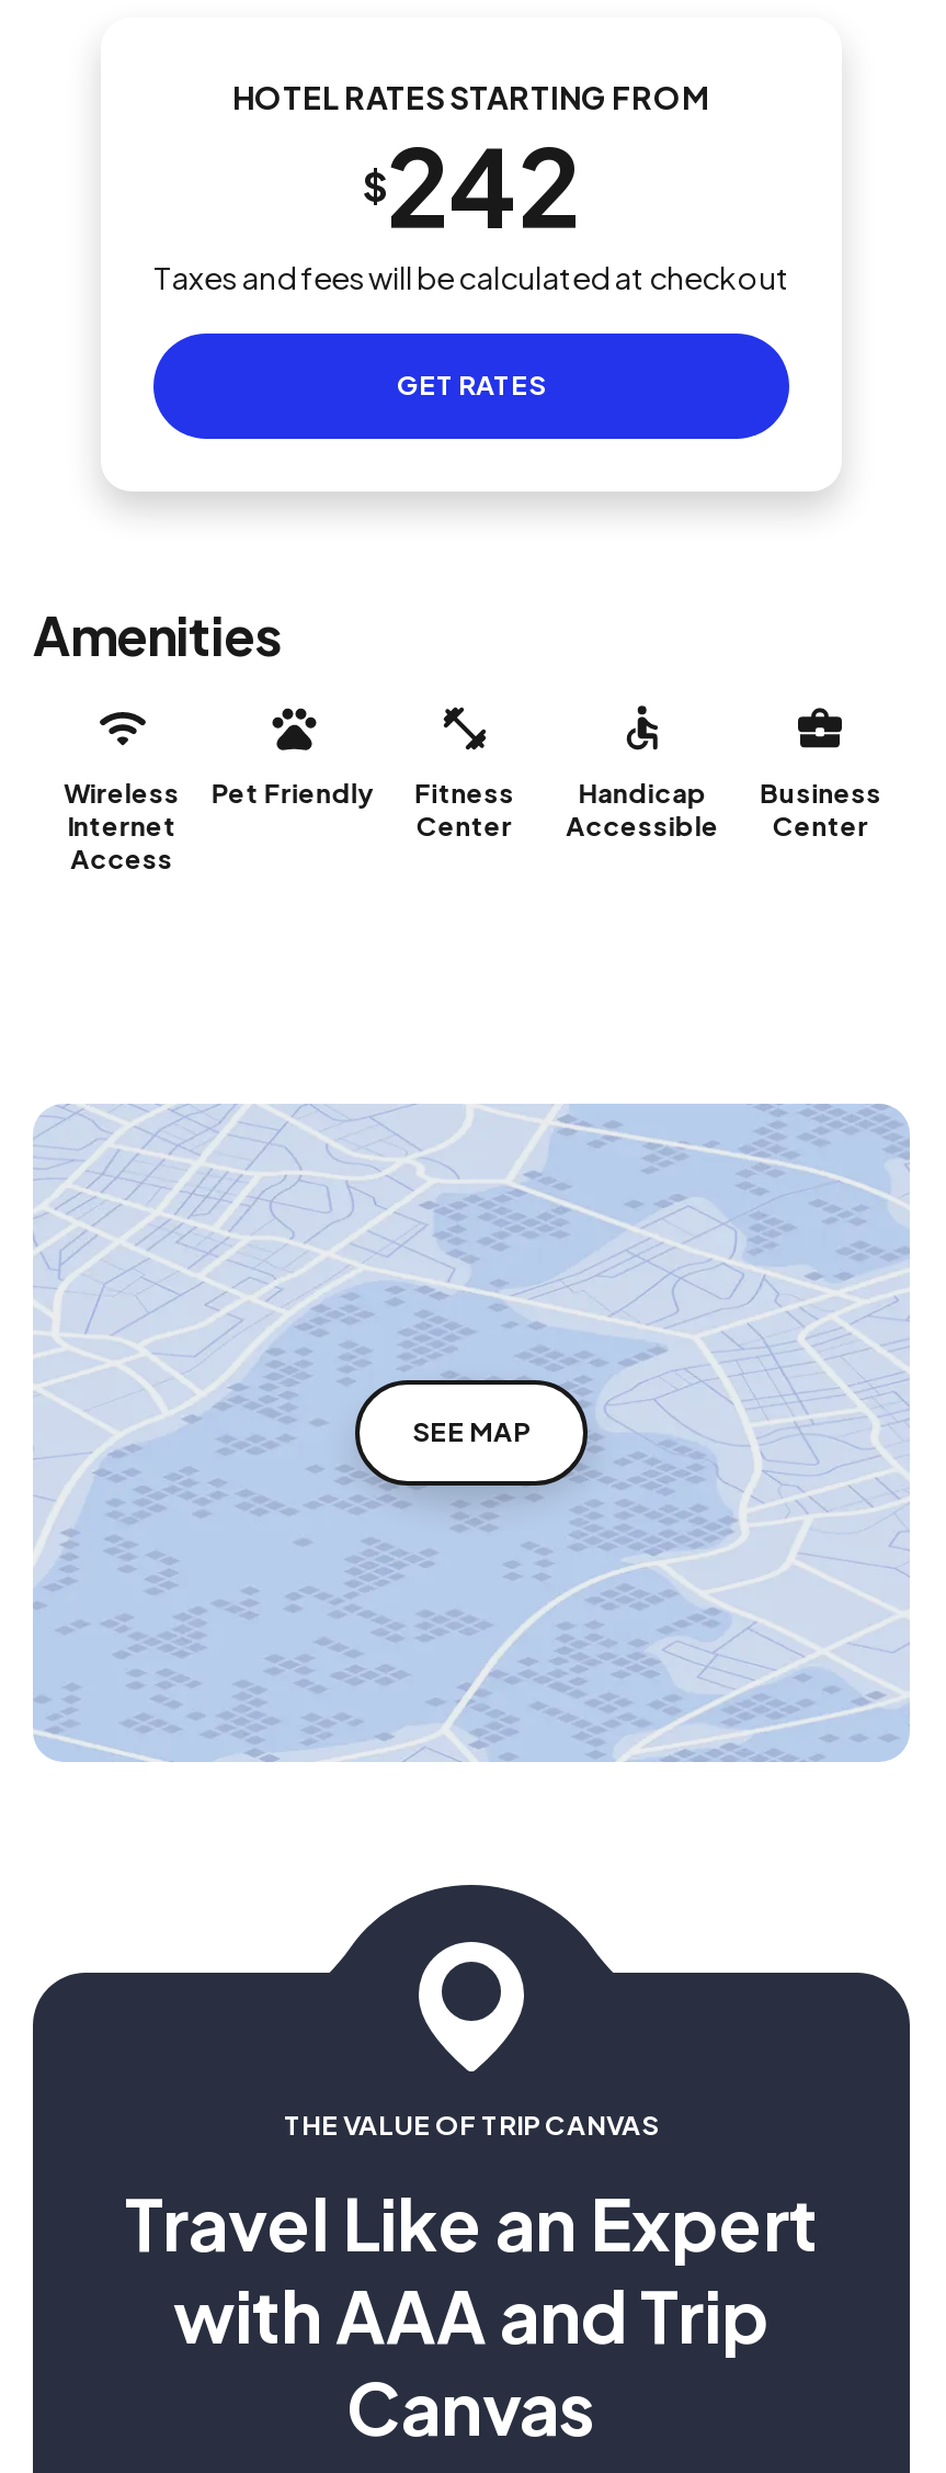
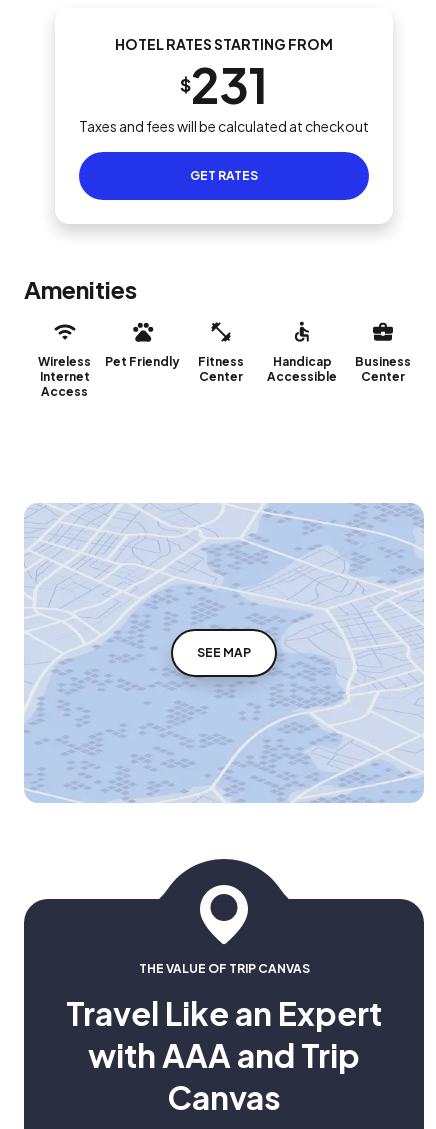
[363,118,580,252] $242 -> [180,54,268,115] $231

